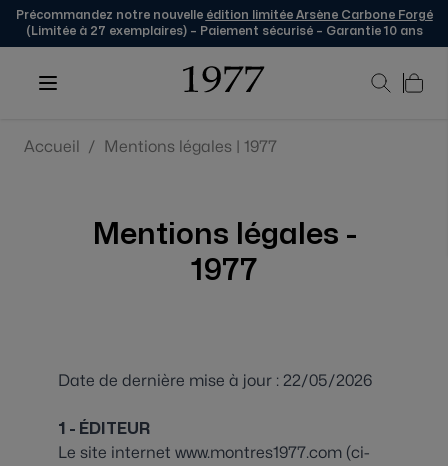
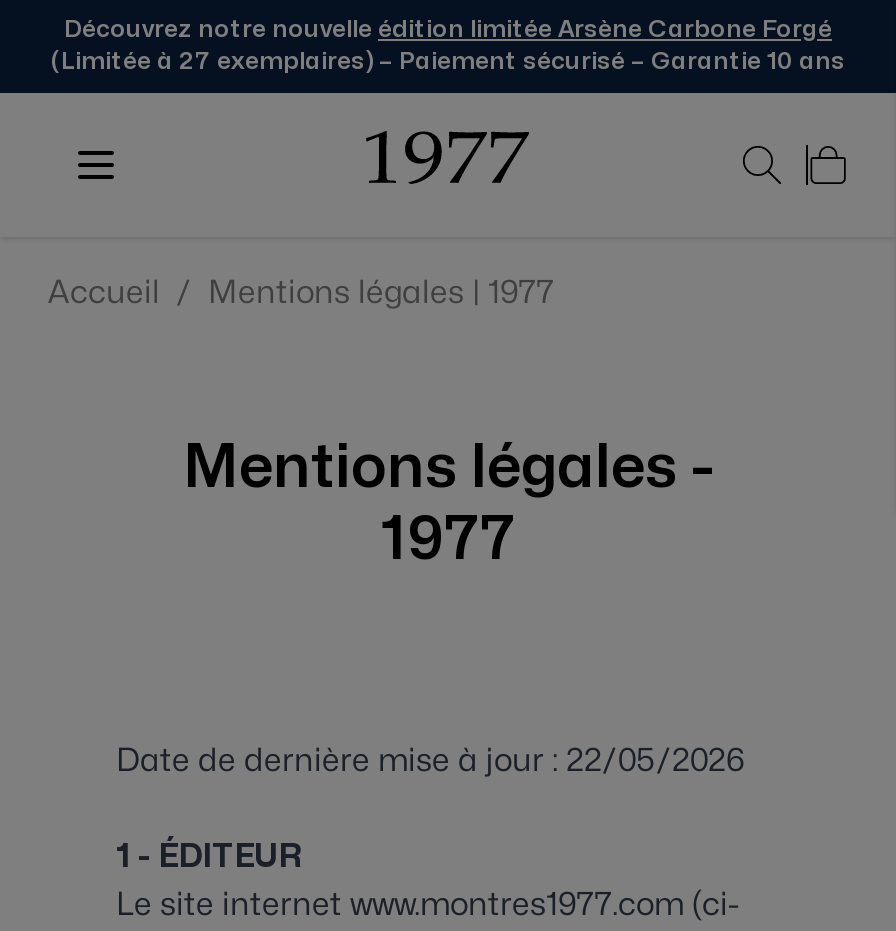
[15,9,432,21] Précommandez notre nouvelle édition limitée Arsène Carbone Forgé -> [64,17,832,41] Découvrez notre nouvelle édition limitée Arsène Carbone Forgé

